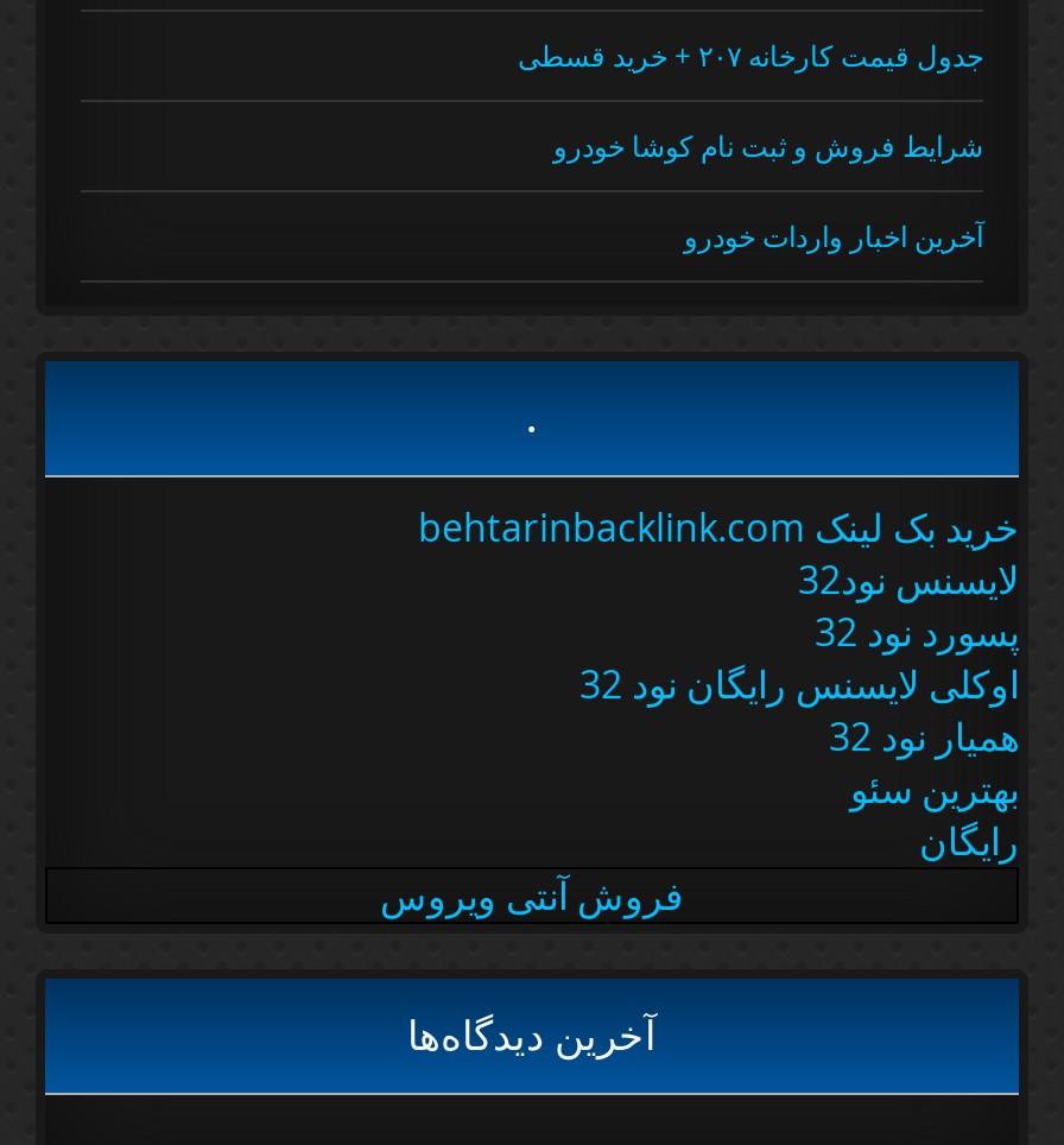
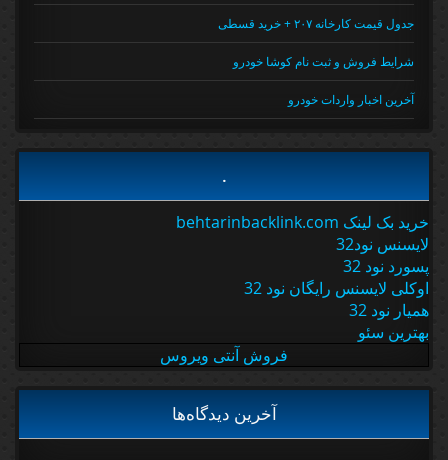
[955,814,1054,867] رایگان -> none

